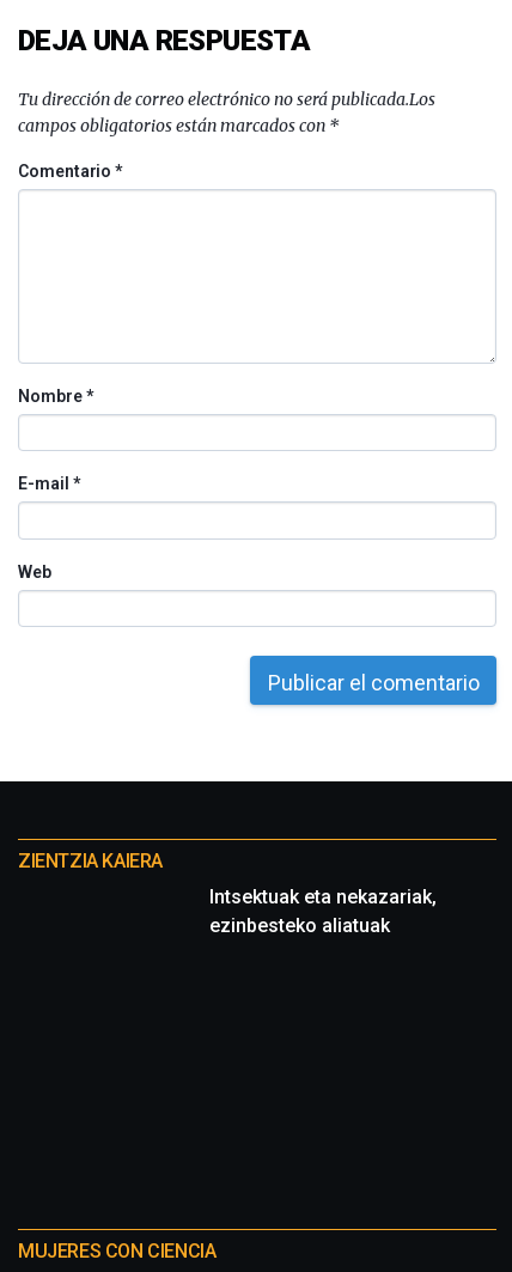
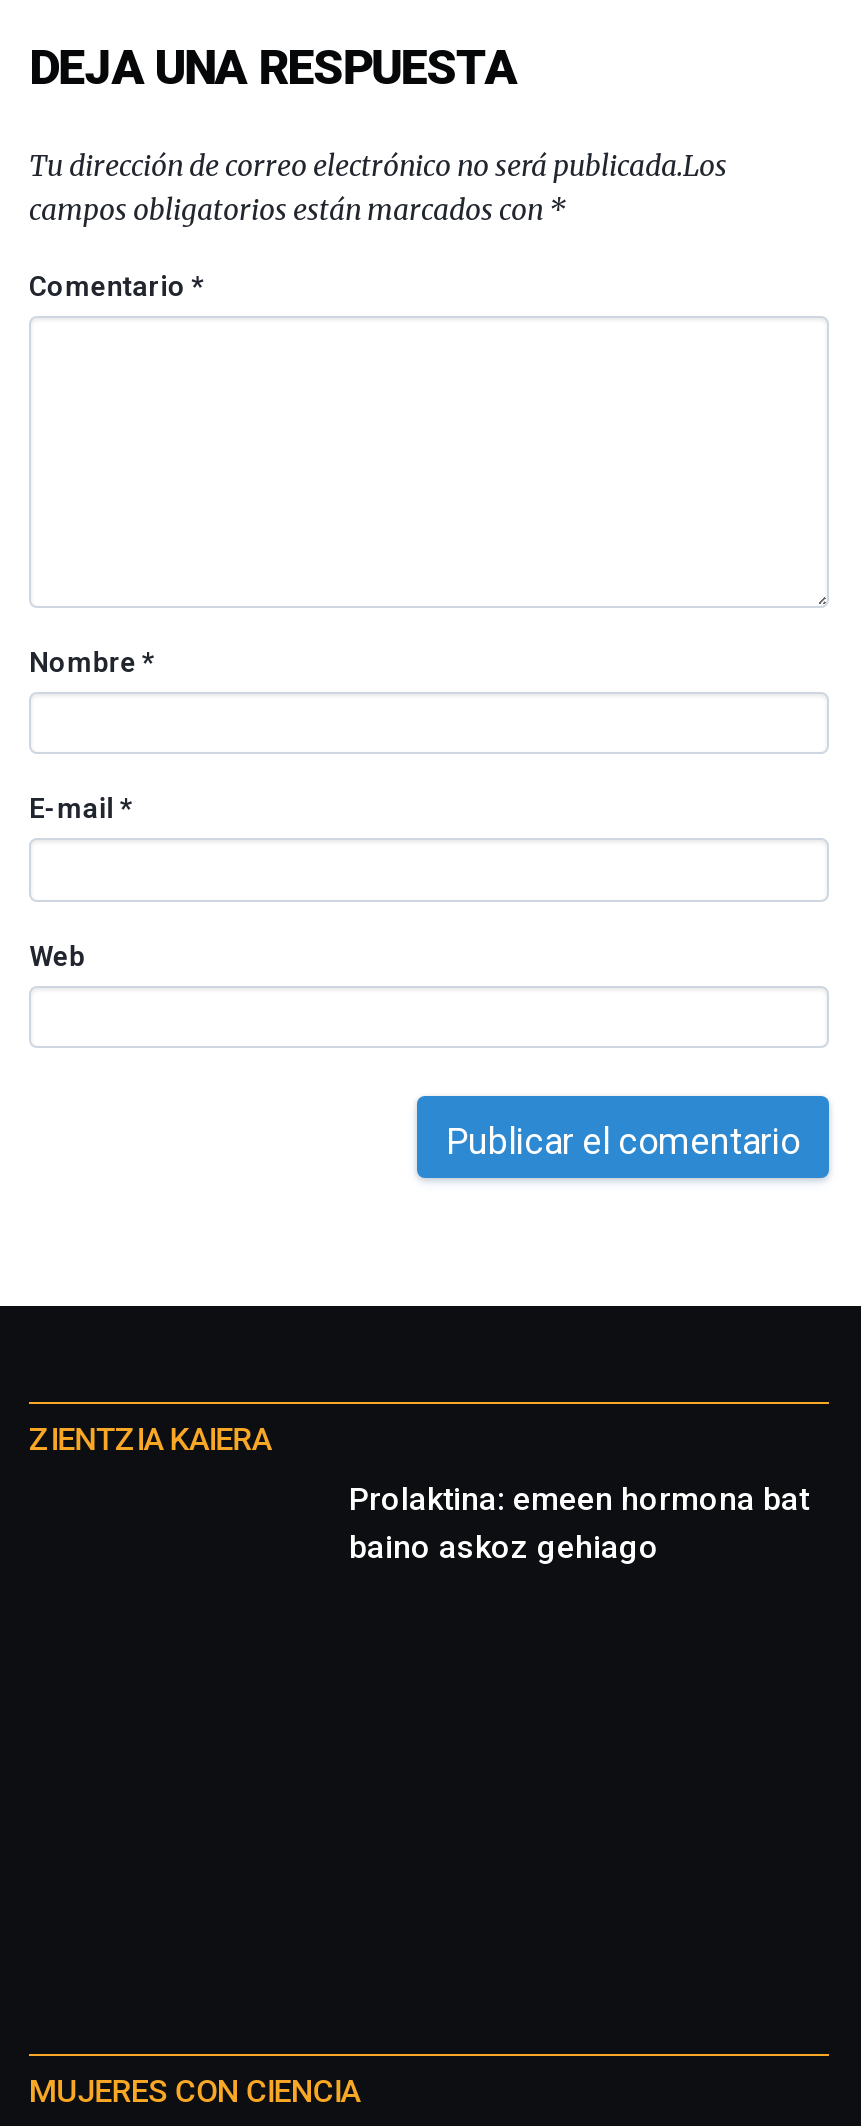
[209,885,437,936] Intsektuak eta nekazariak, | ezinbesteko aliatuak -> [349,1479,809,1565] Prolaktina: emeen hormona bat | baino askoz gehiago

